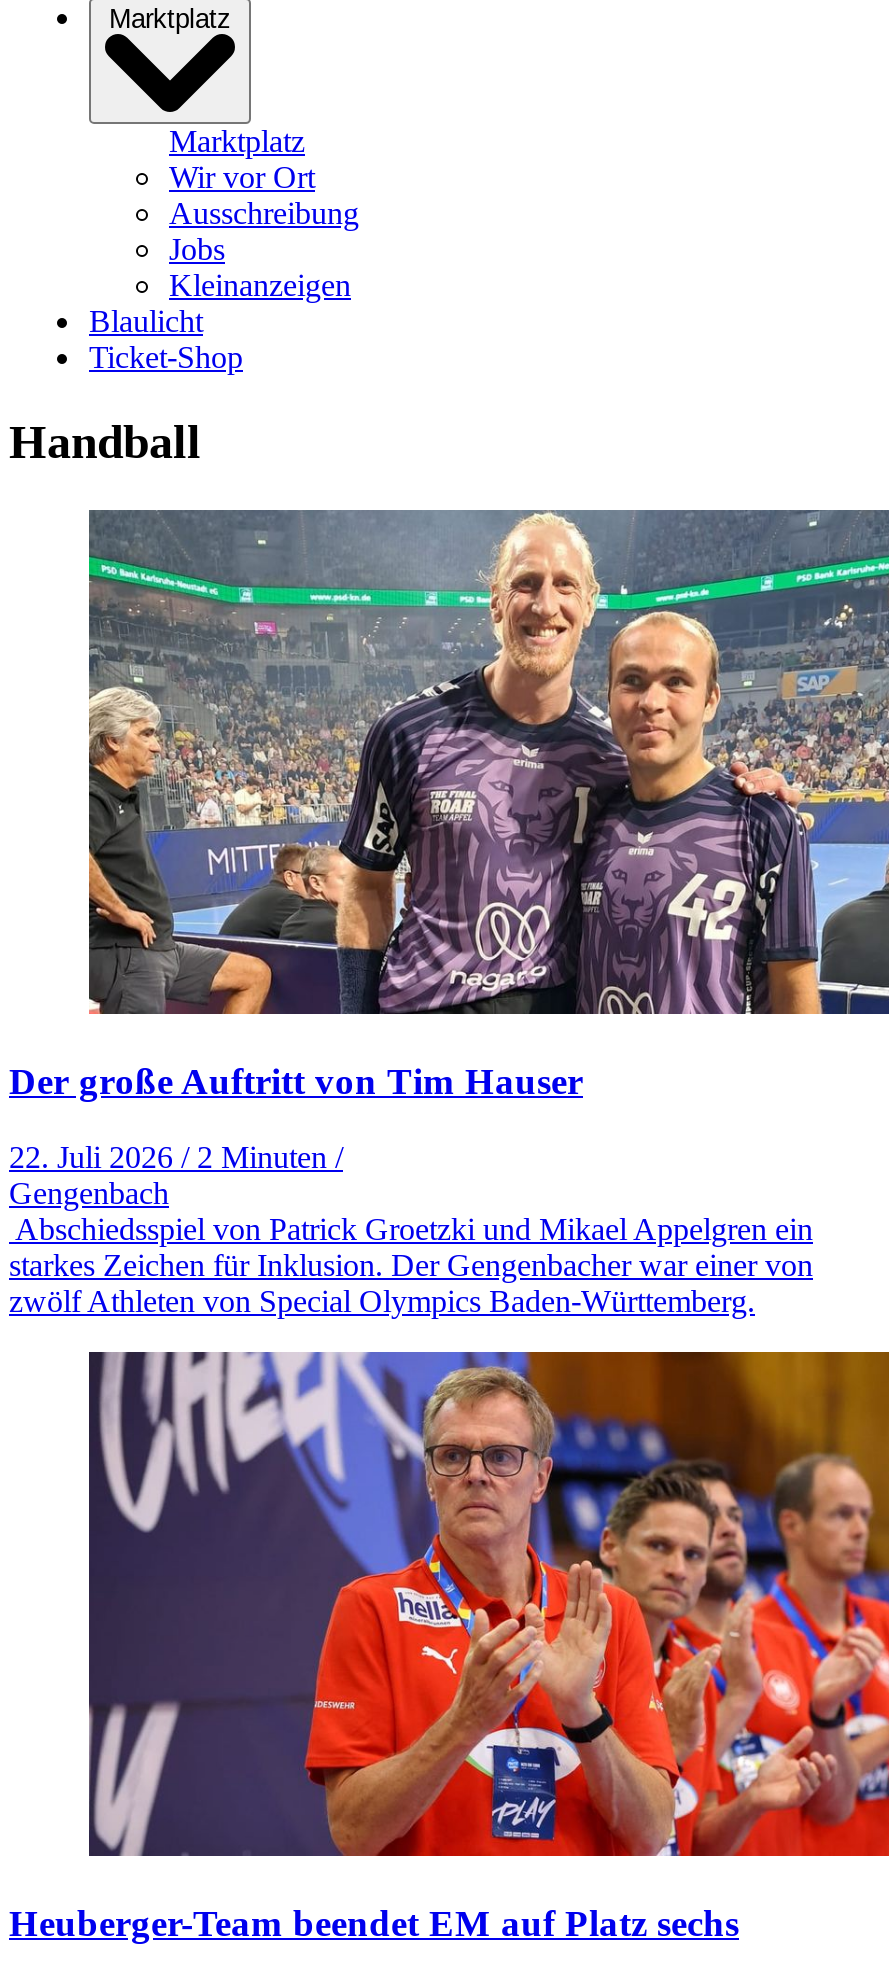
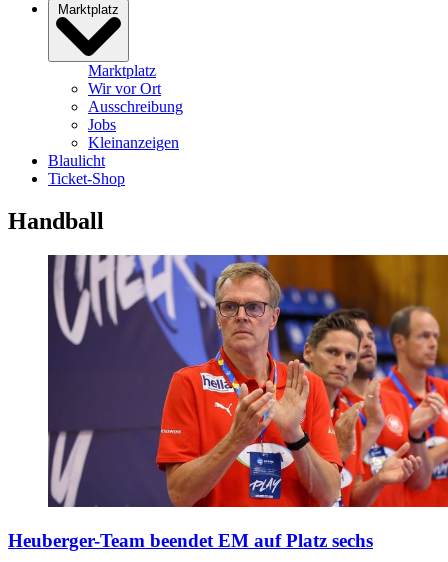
[9,508,883,1319] [image] | Der große Auftritt von Tim Hauser | 22. Juli 2026 / 2 Minuten / | Gengenbach | Abschiedsspiel von Patrick Groetzki und Mikael Appelgren ein | starkes Zeichen für Inklusion. Der Gengenbacher war einer von | zwölf Athleten von Special Olympics Baden-Württemberg. -> none

